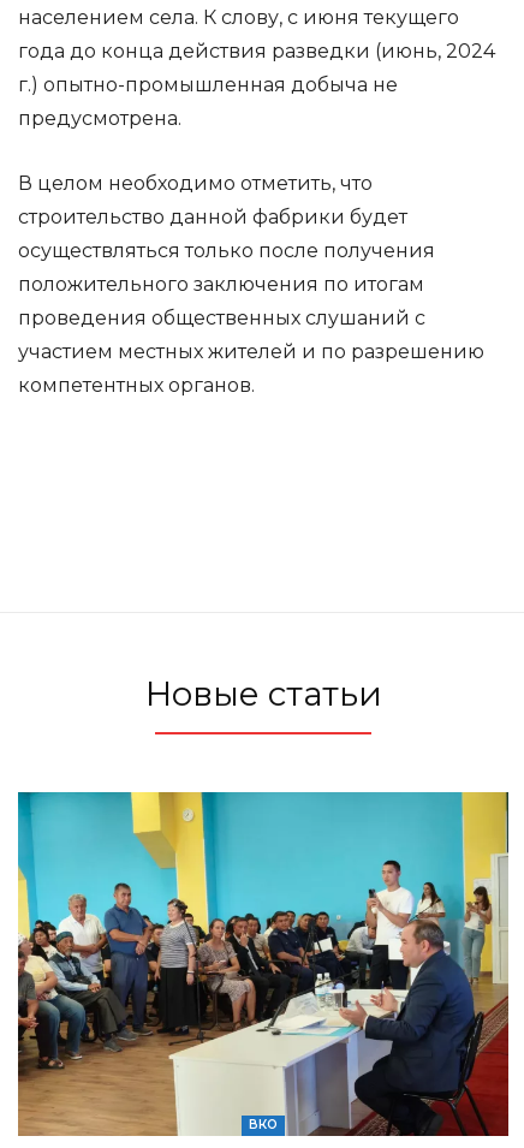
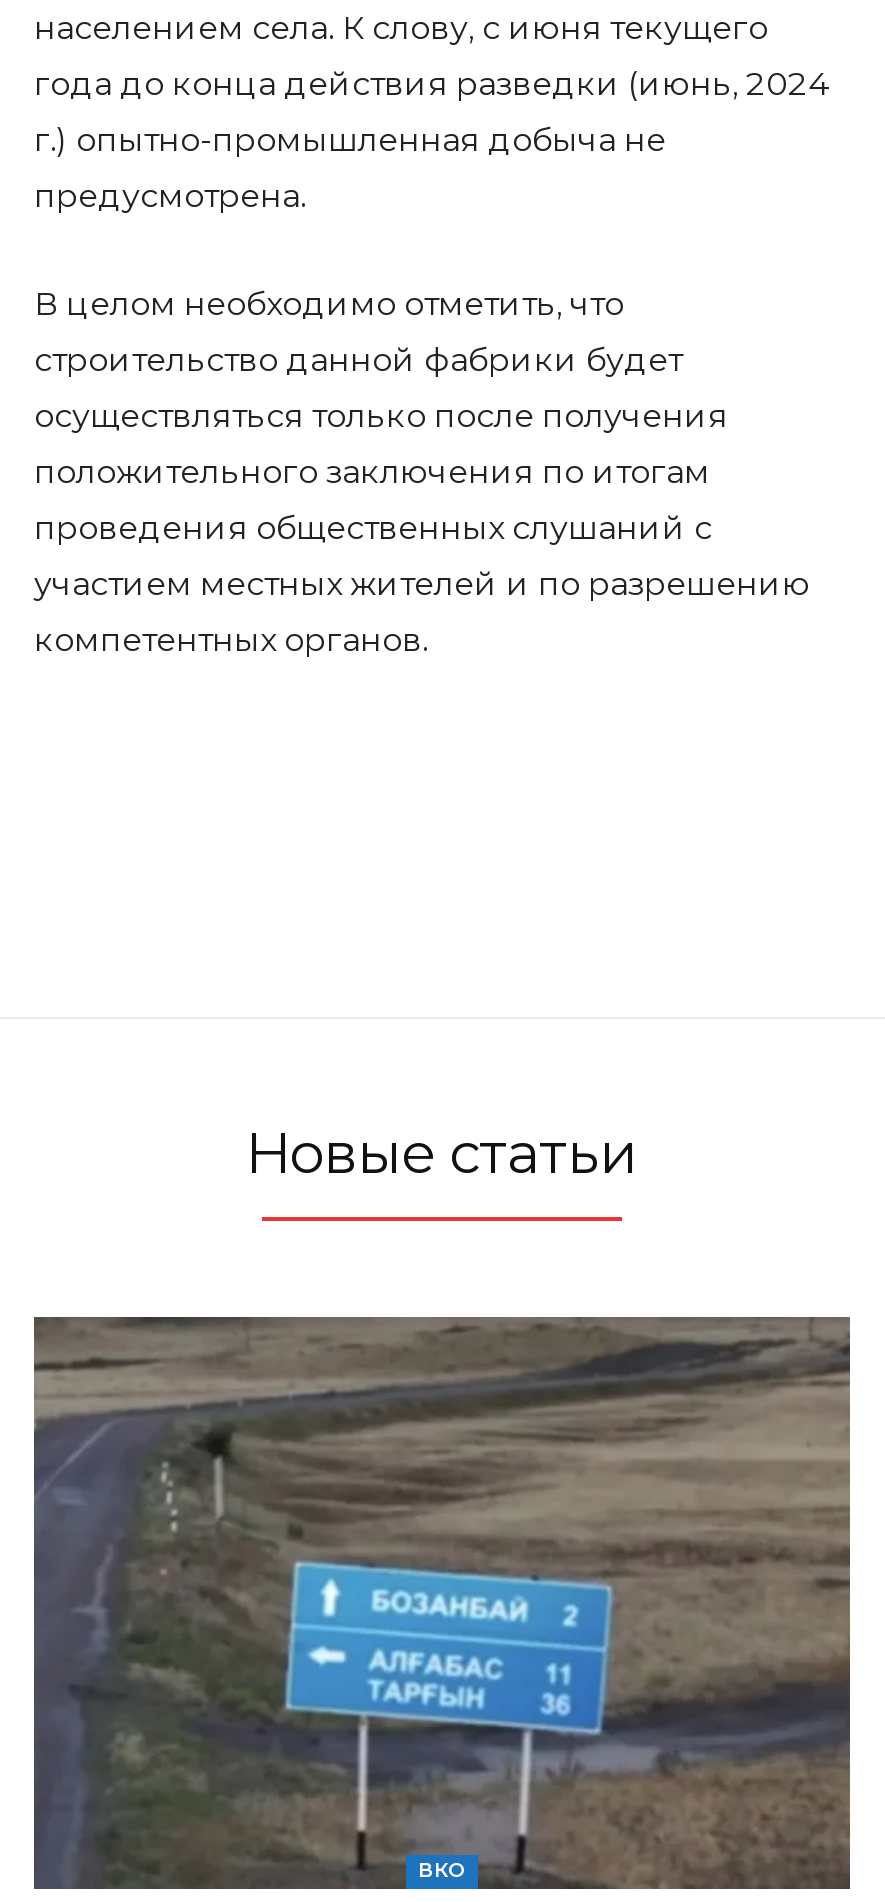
[17,791,508,1137] [image] -> [32,1315,852,1891] [image]

